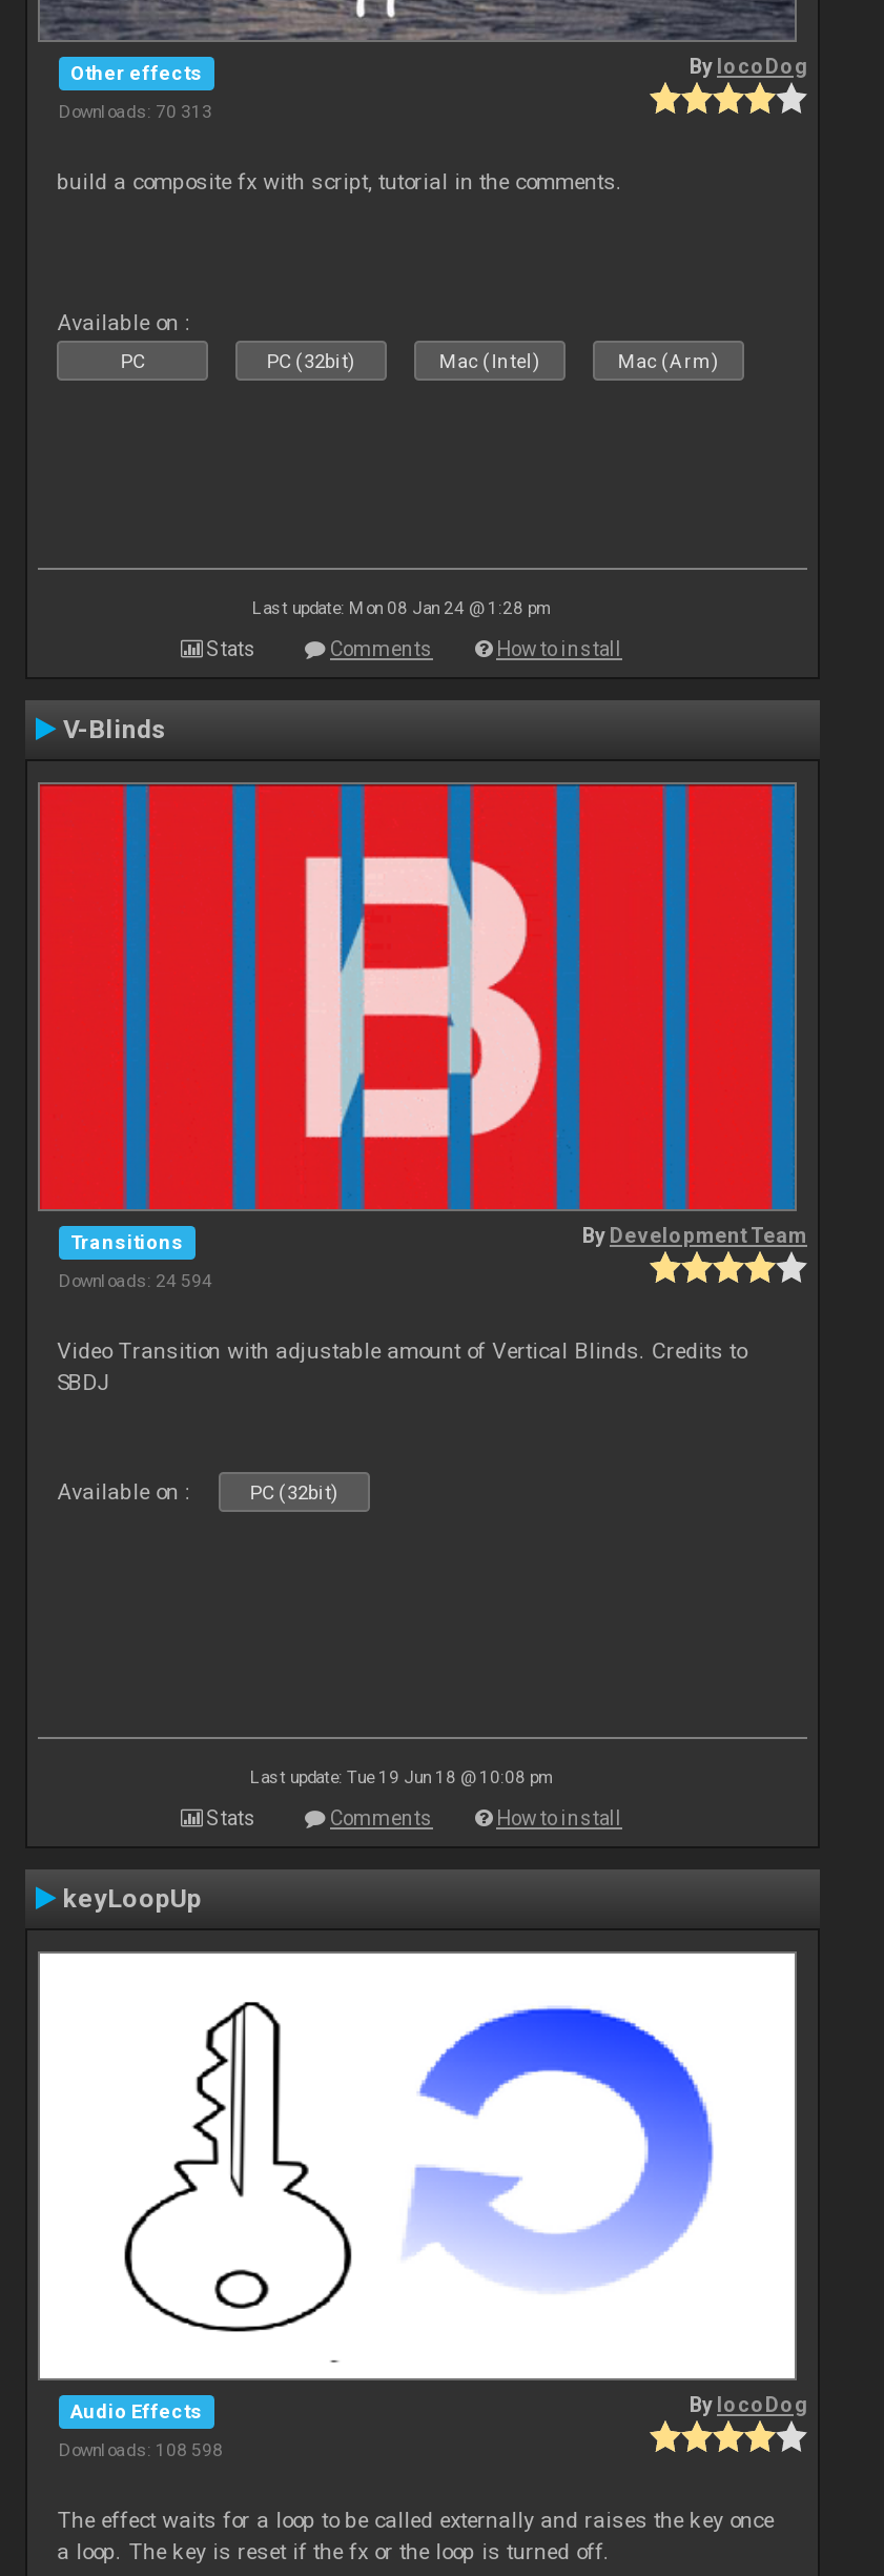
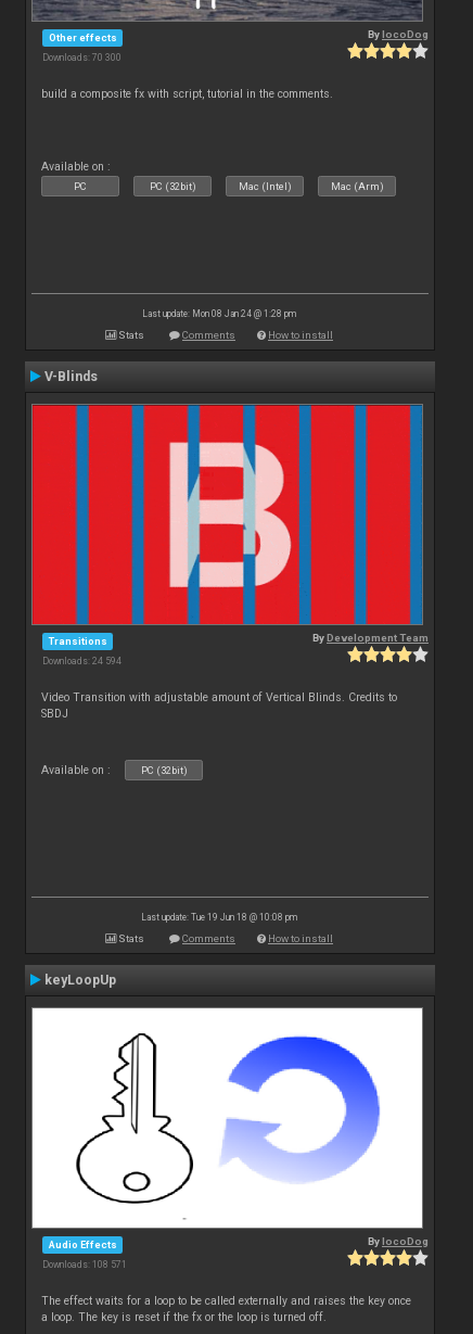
[59,100,212,121] Downloads: 70 313 -> [42,52,122,63] Downloads: 70 300
[59,2439,223,2460] Downloads: 108 598 -> [42,1259,127,1270] Downloads: 108 571

